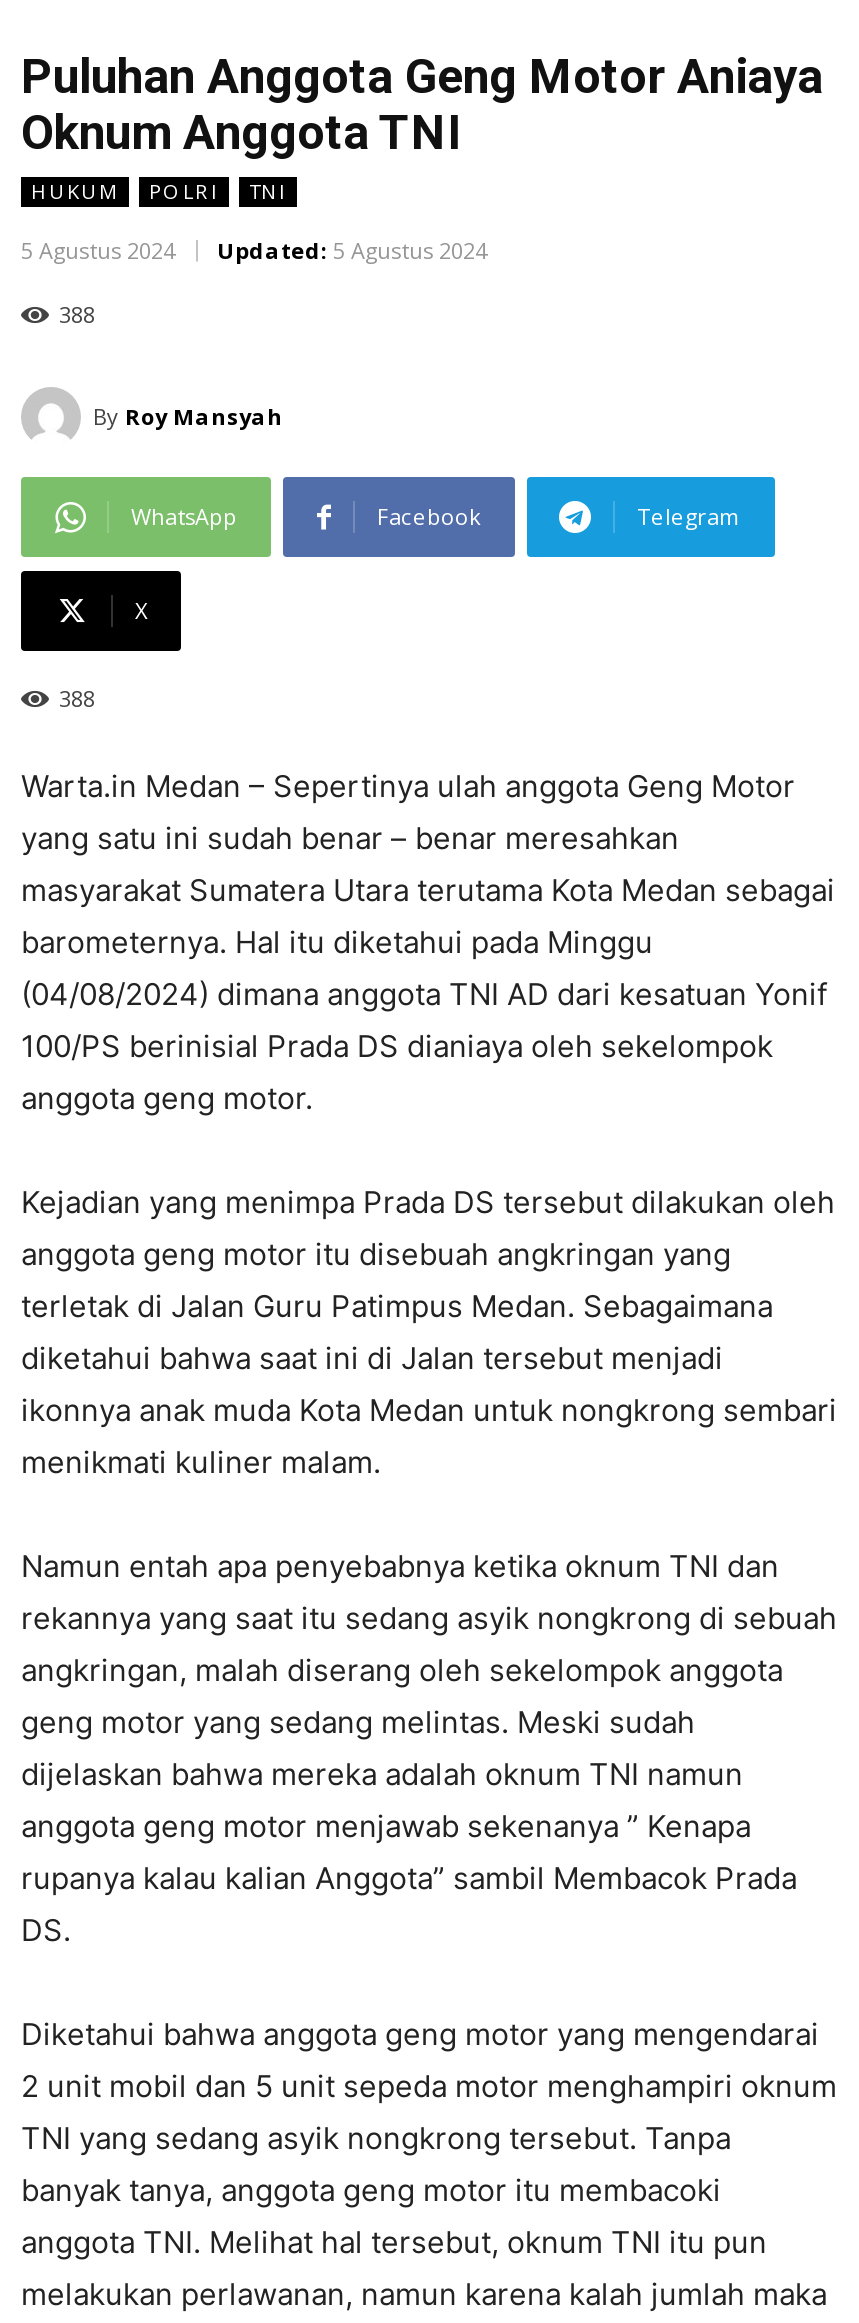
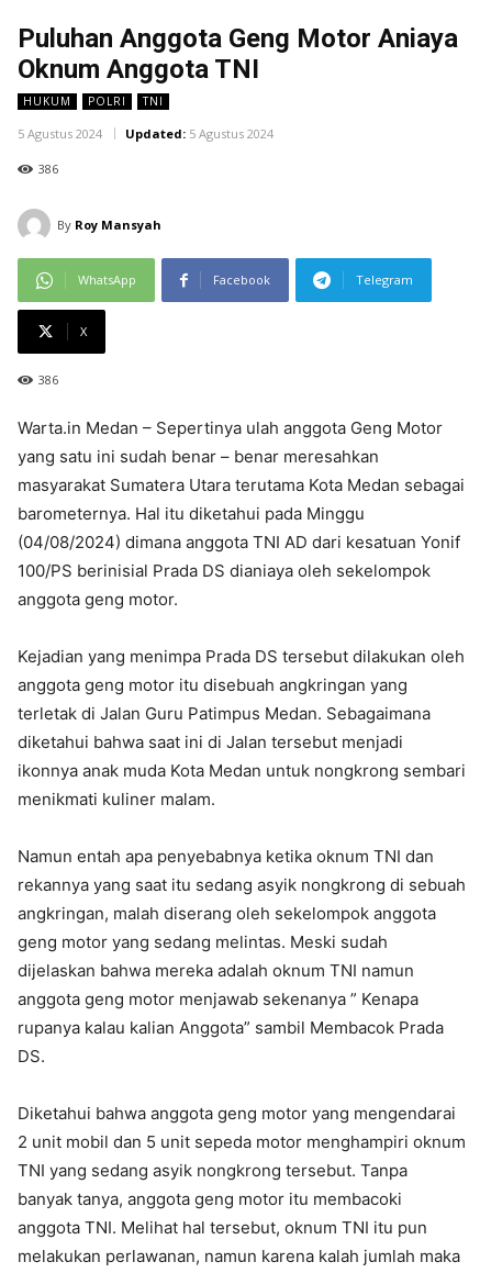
[59,299,95,329] 388 -> [38,160,58,177] 386
[59,683,95,713] 388 -> [38,371,58,388] 386

